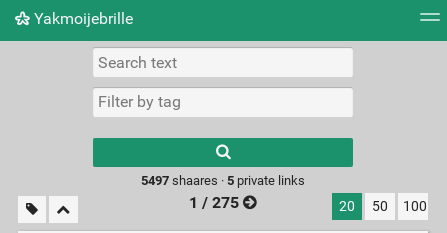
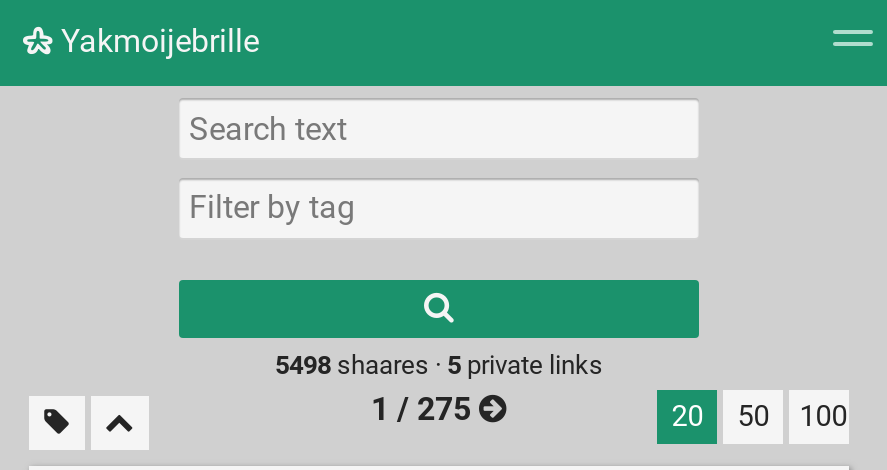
[141,173,305,188] 5497 shaares · 5 private links -> [275,350,603,380] 5498 shaares · 5 private links

